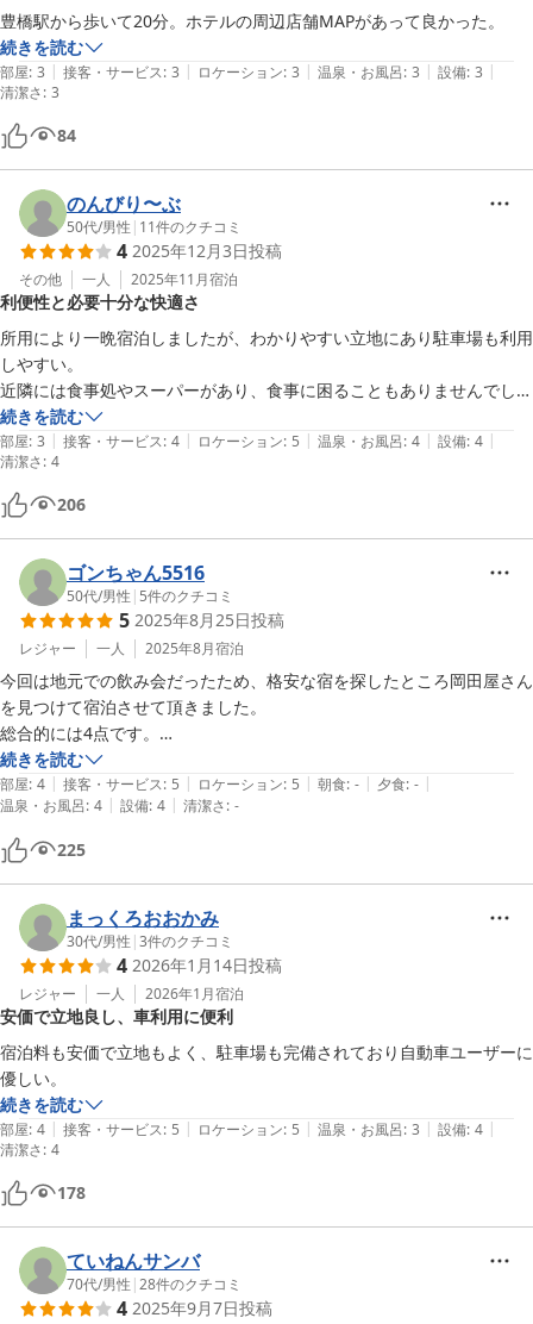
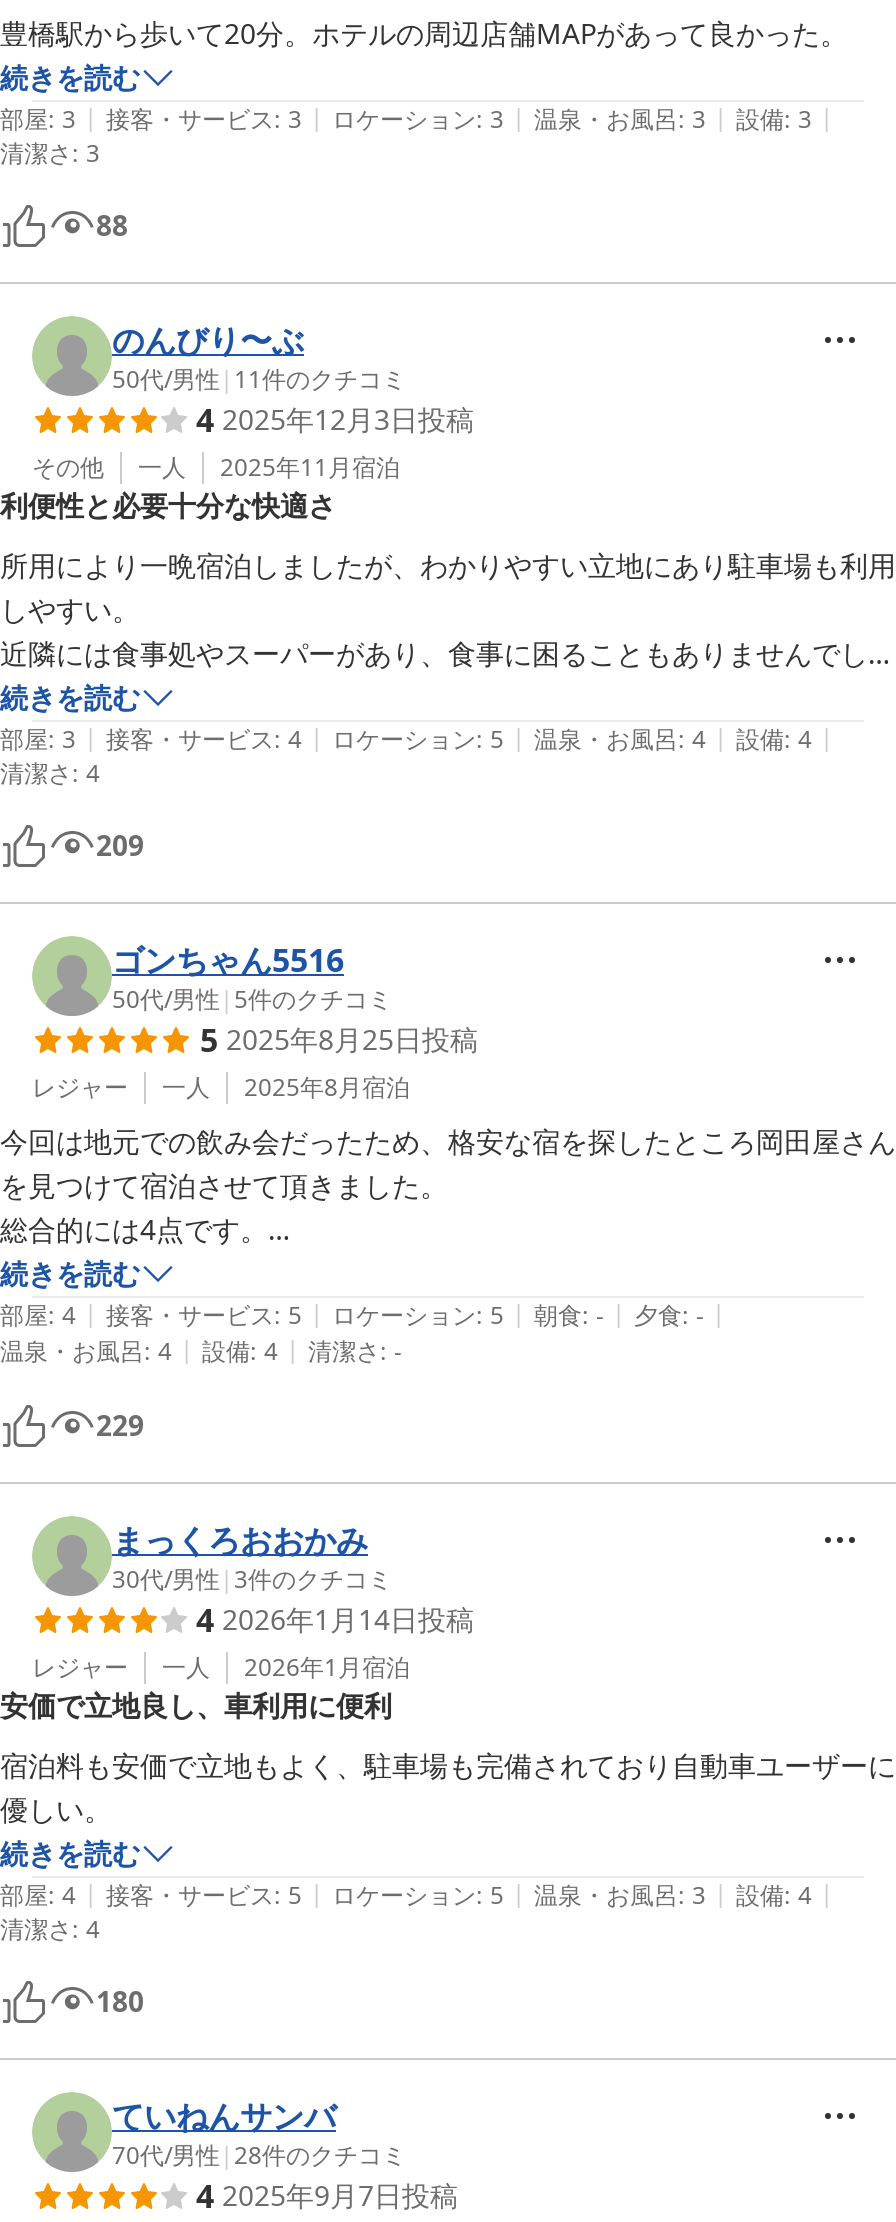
[57,124,76,146] 84 -> [96,206,128,244] 88
[57,493,86,516] 206 -> [96,826,144,864] 209
[57,838,86,861] 225 -> [96,1406,144,1444] 229
[57,1181,86,1204] 178 -> [96,1982,144,2020] 180

